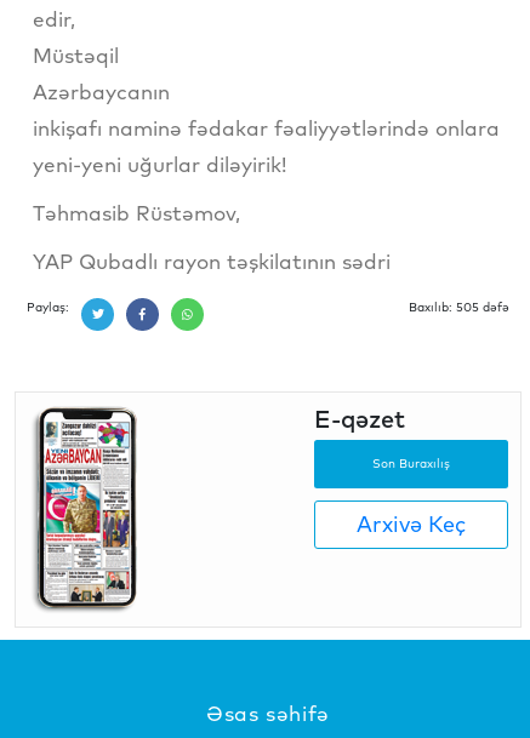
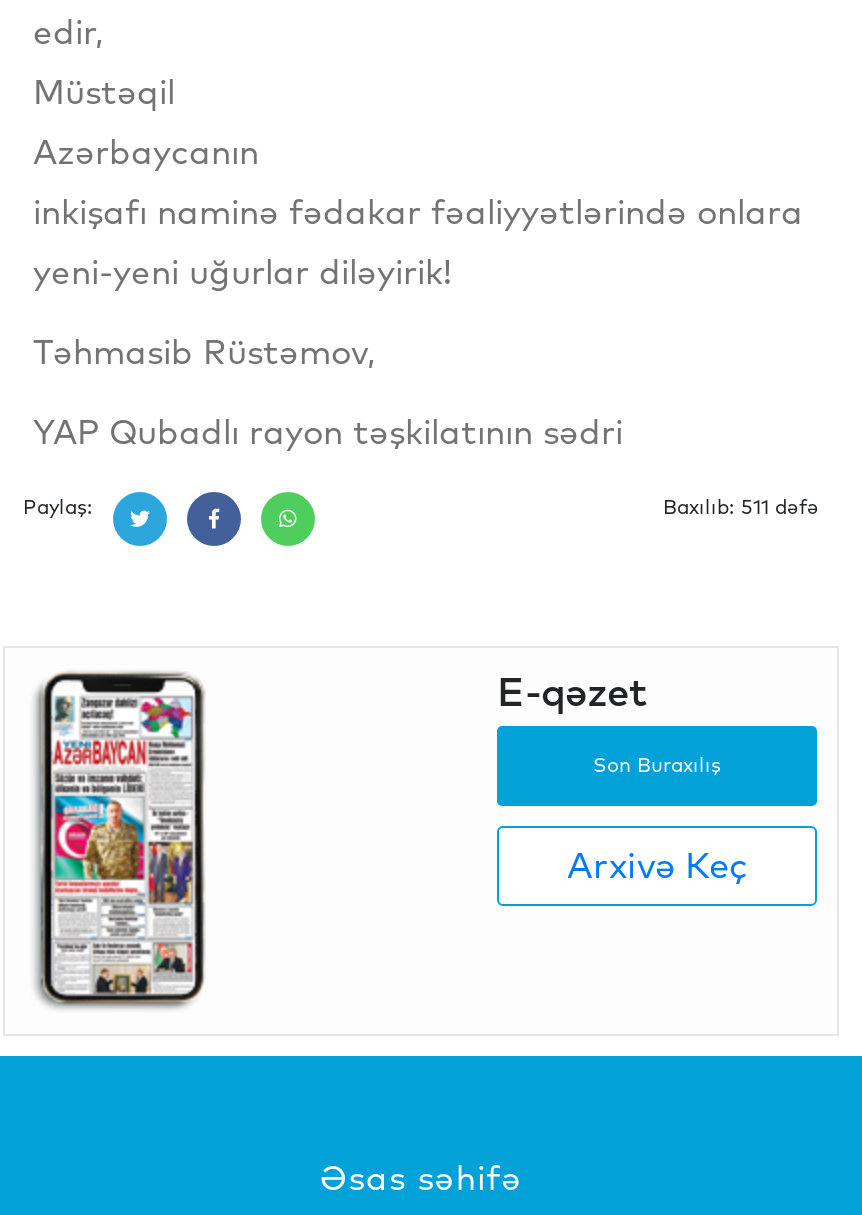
[409,299,509,315] Baxılıb: 505 dəfə -> [663,493,819,519] Baxılıb: 511 dəfə

